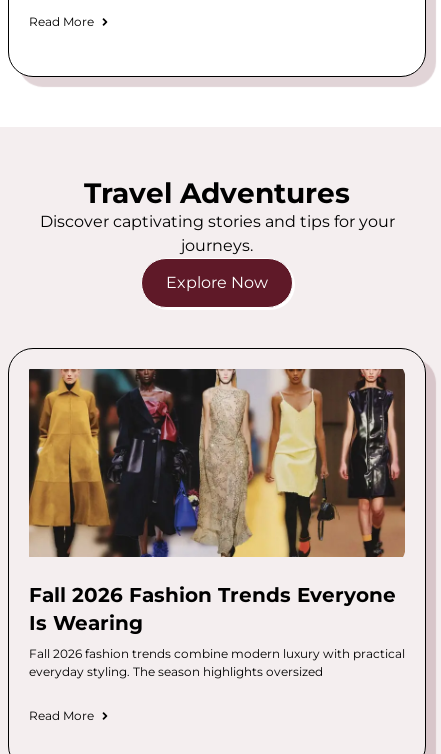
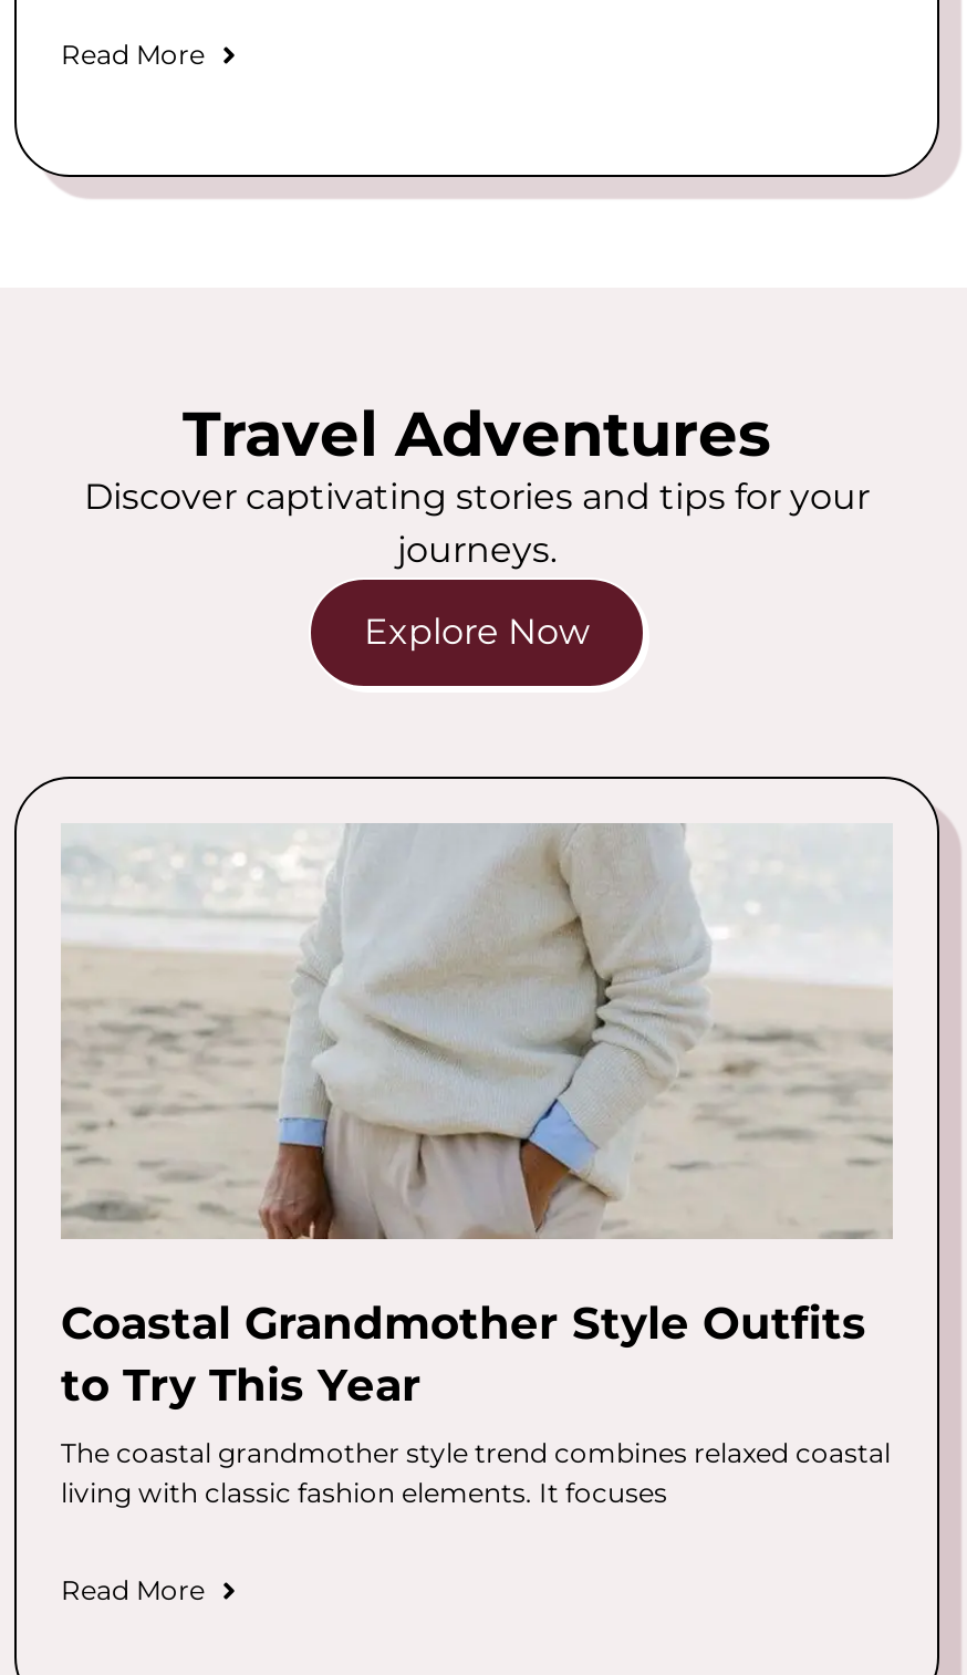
[28,368,406,635] [image] | Fall 2026 Fashion Trends Everyone | Is Wearing -> [61,823,893,1412] [image] | Coastal Grandmother Style Outfits | to Try This Year
[29,646,405,679] Fall 2026 fashion trends combine modern luxury with practical | everyday styling. The season highlights oversized -> [61,1436,891,1509] The coastal grandmother style trend combines relaxed coastal | living with classic fashion elements. It focuses

